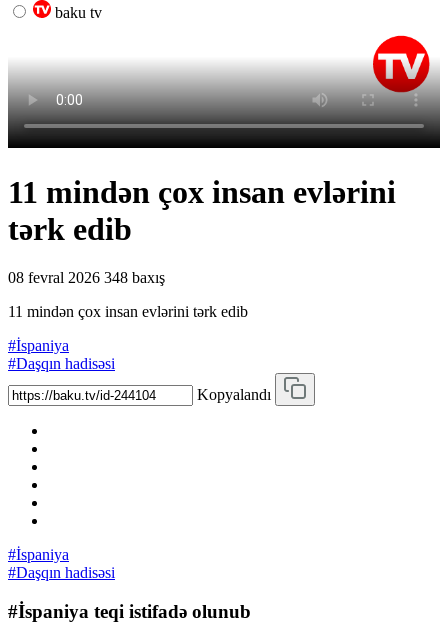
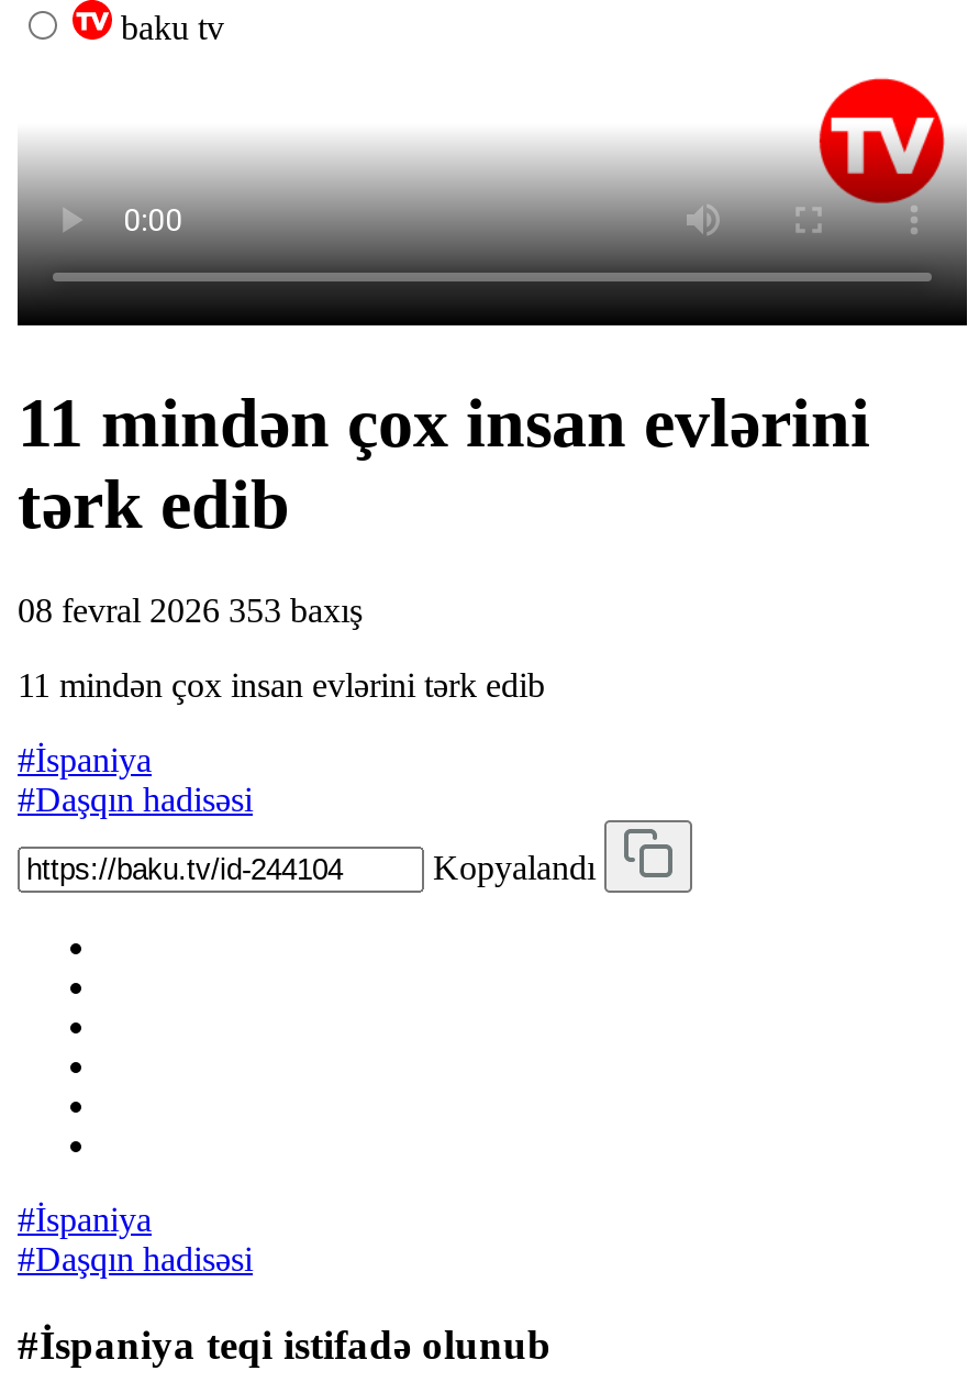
[8,269,165,286] 08 fevral 2026 348 baxış -> [18,592,363,629] 08 fevral 2026 353 baxış

